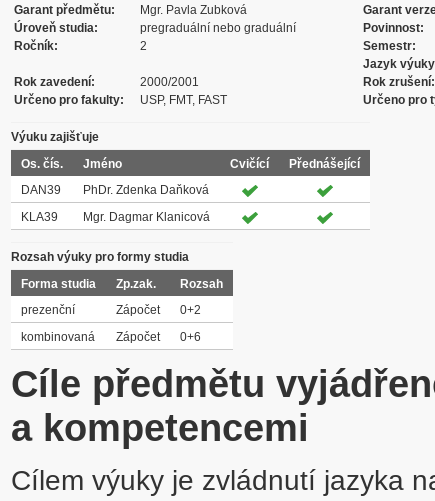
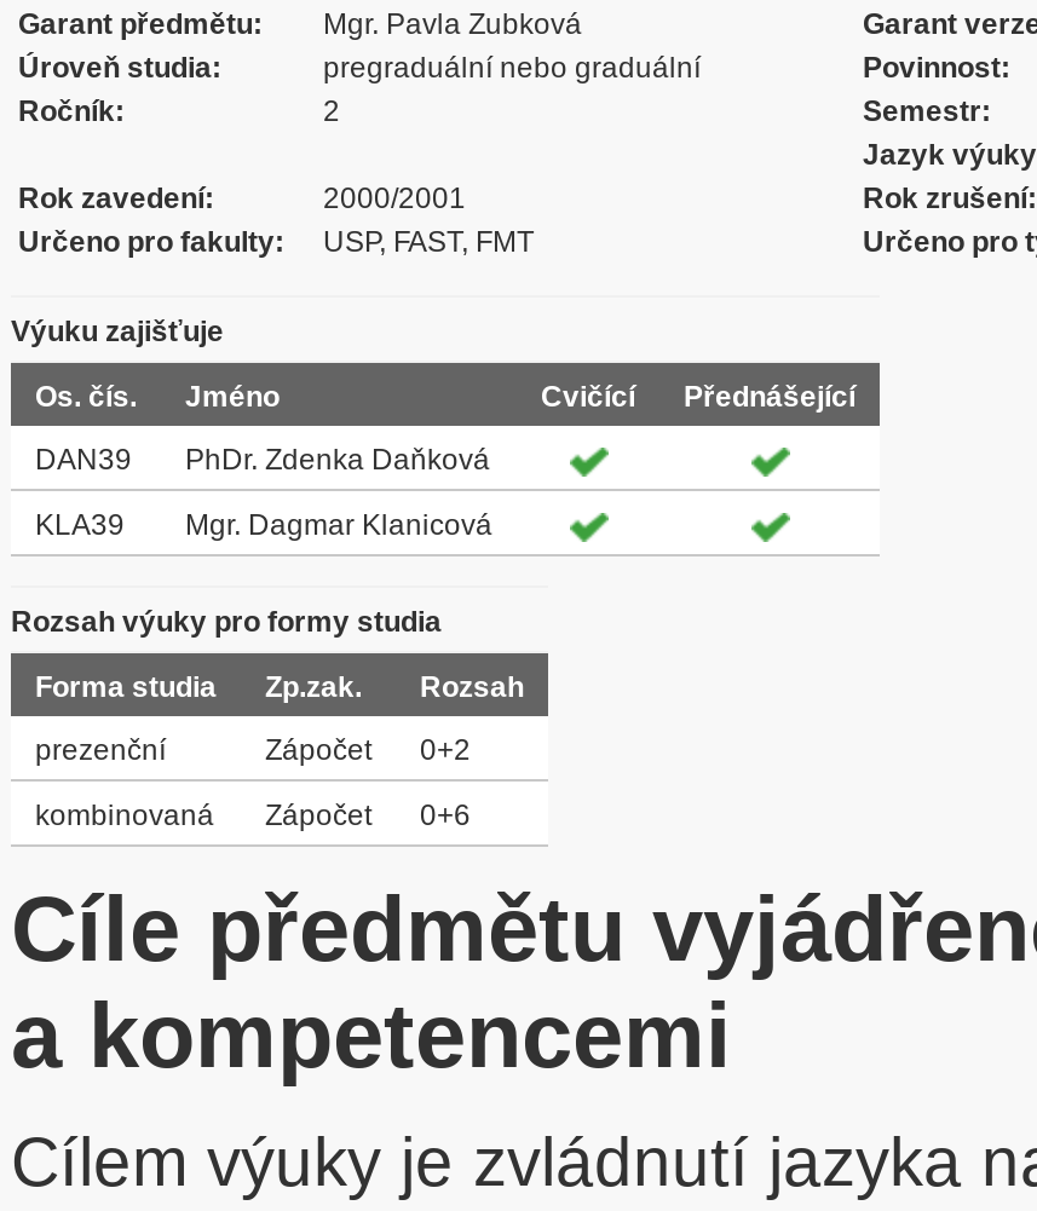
[140,93,227,107] USP, FMT, FAST -> [323,225,534,259] USP, FAST, FMT

